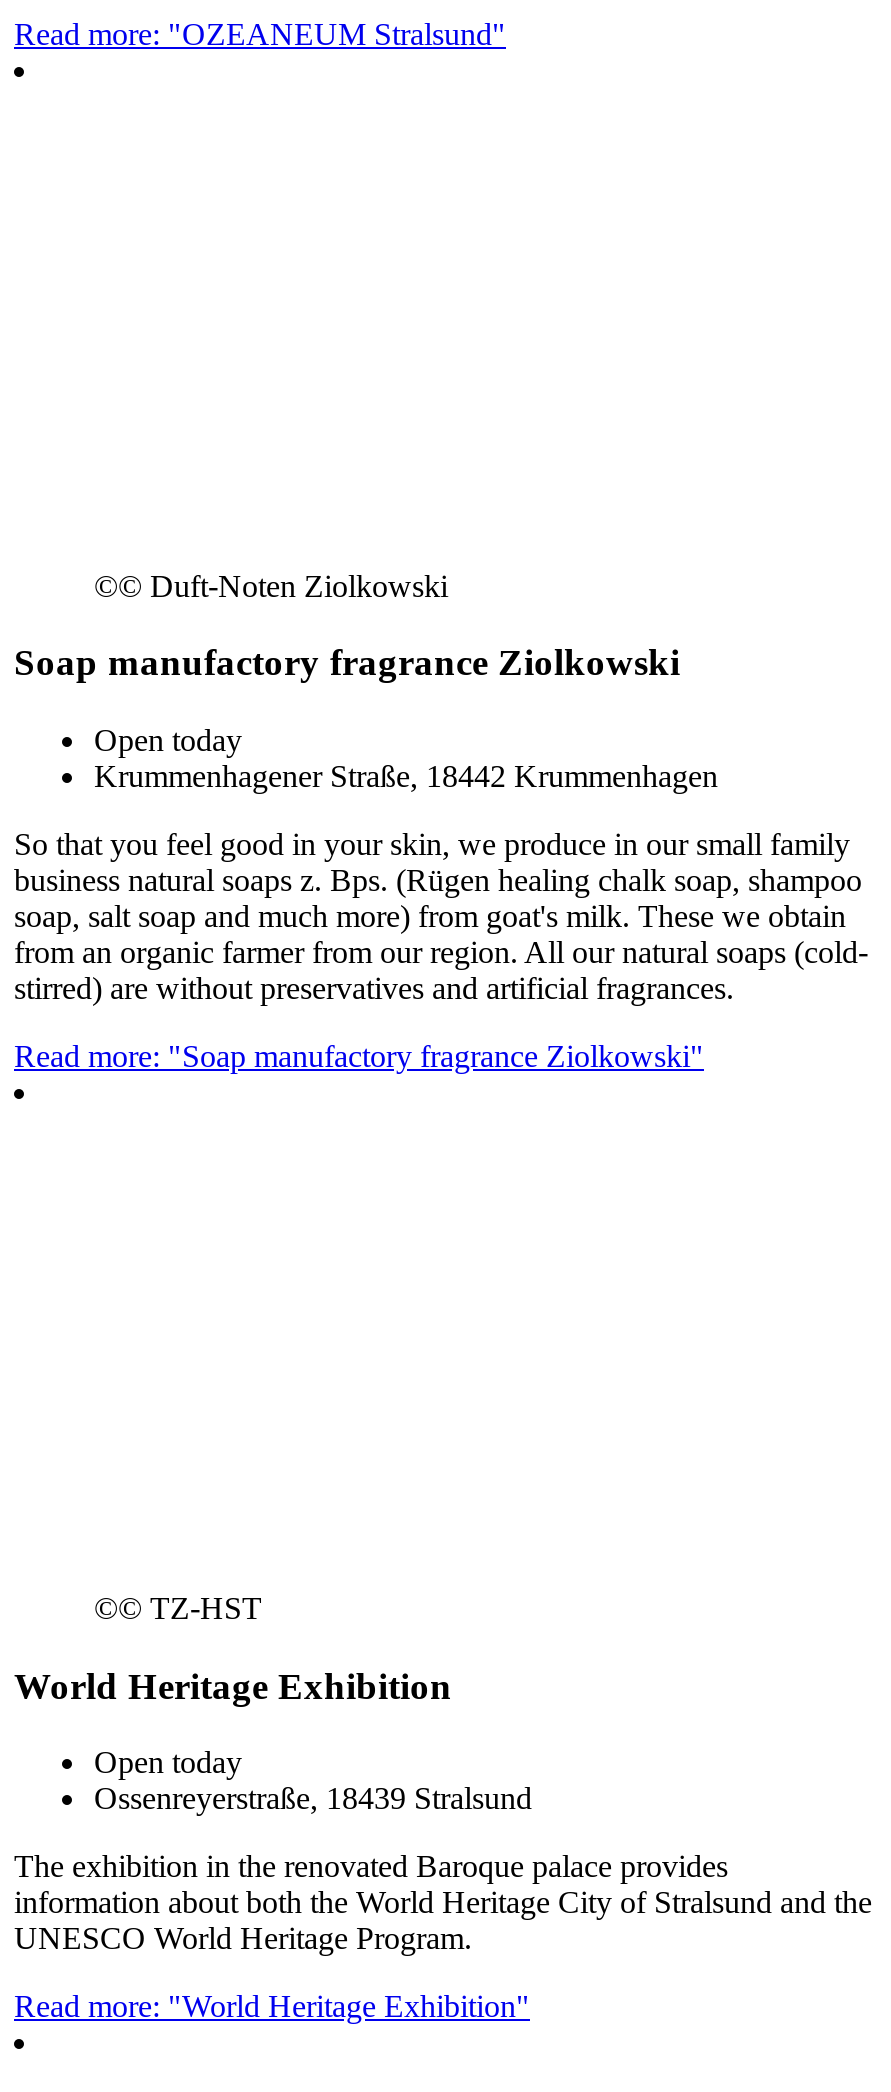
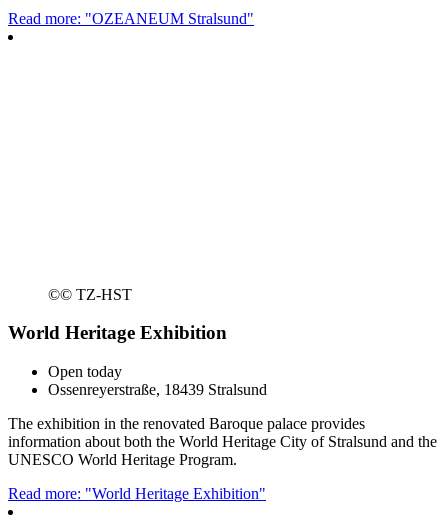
[14,568,868,1073] ©© Duft-Noten Ziolkowski | Soap manufactory fragrance Ziolkowski | Open today | Krummenhagener Straße, 18442 Krummenhagen | So that you feel good in your skin, we produce in our small family | business natural soaps z. Bps. (Rügen healing chalk soap, shampoo | soap, salt soap and much more) from goat's milk. These we obtain | from an organic farmer from our region. All our natural soaps (cold- | stirred) are without preservatives and artificial fragrances. | Read more: "Soap manufactory fragrance Ziolkowski" -> none

